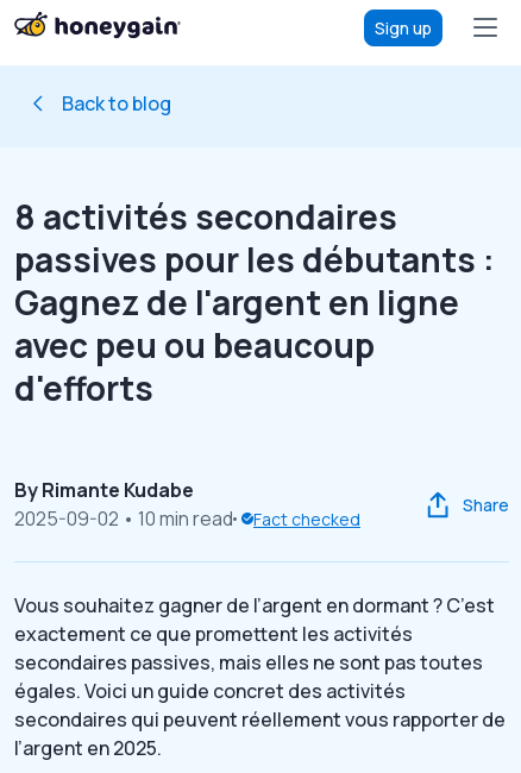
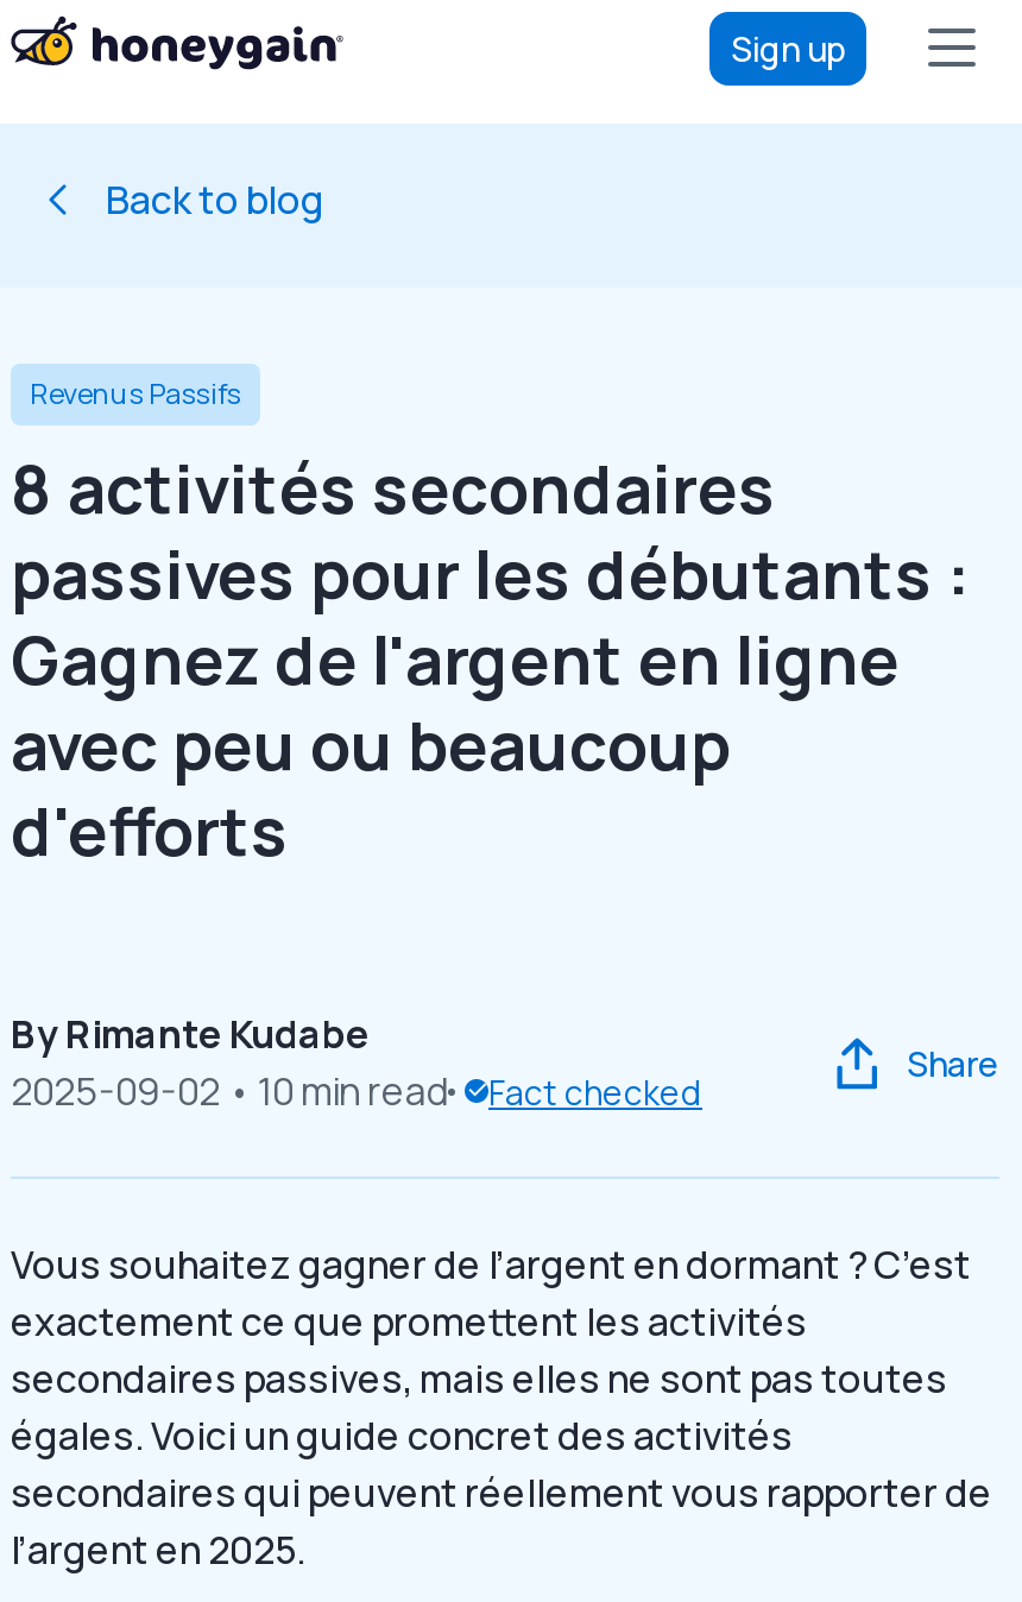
none -> [30,373,241,414] Revenus Passifs

